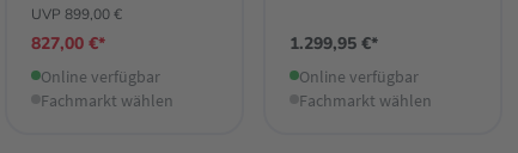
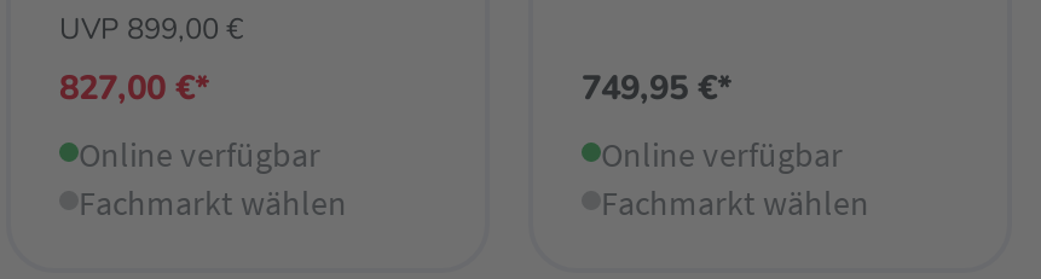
[290,32,378,55] 1.299,95 €* -> [582,65,731,111] 749,95 €*

